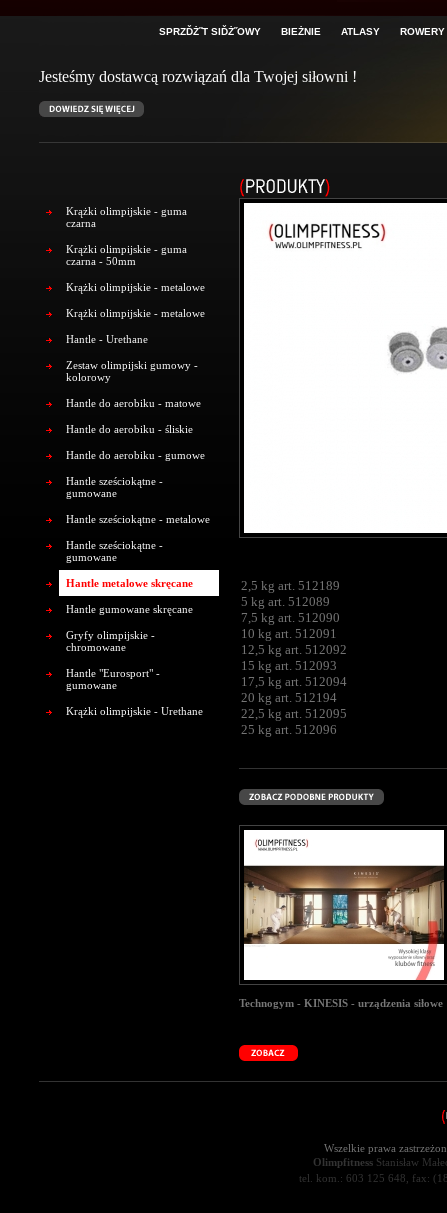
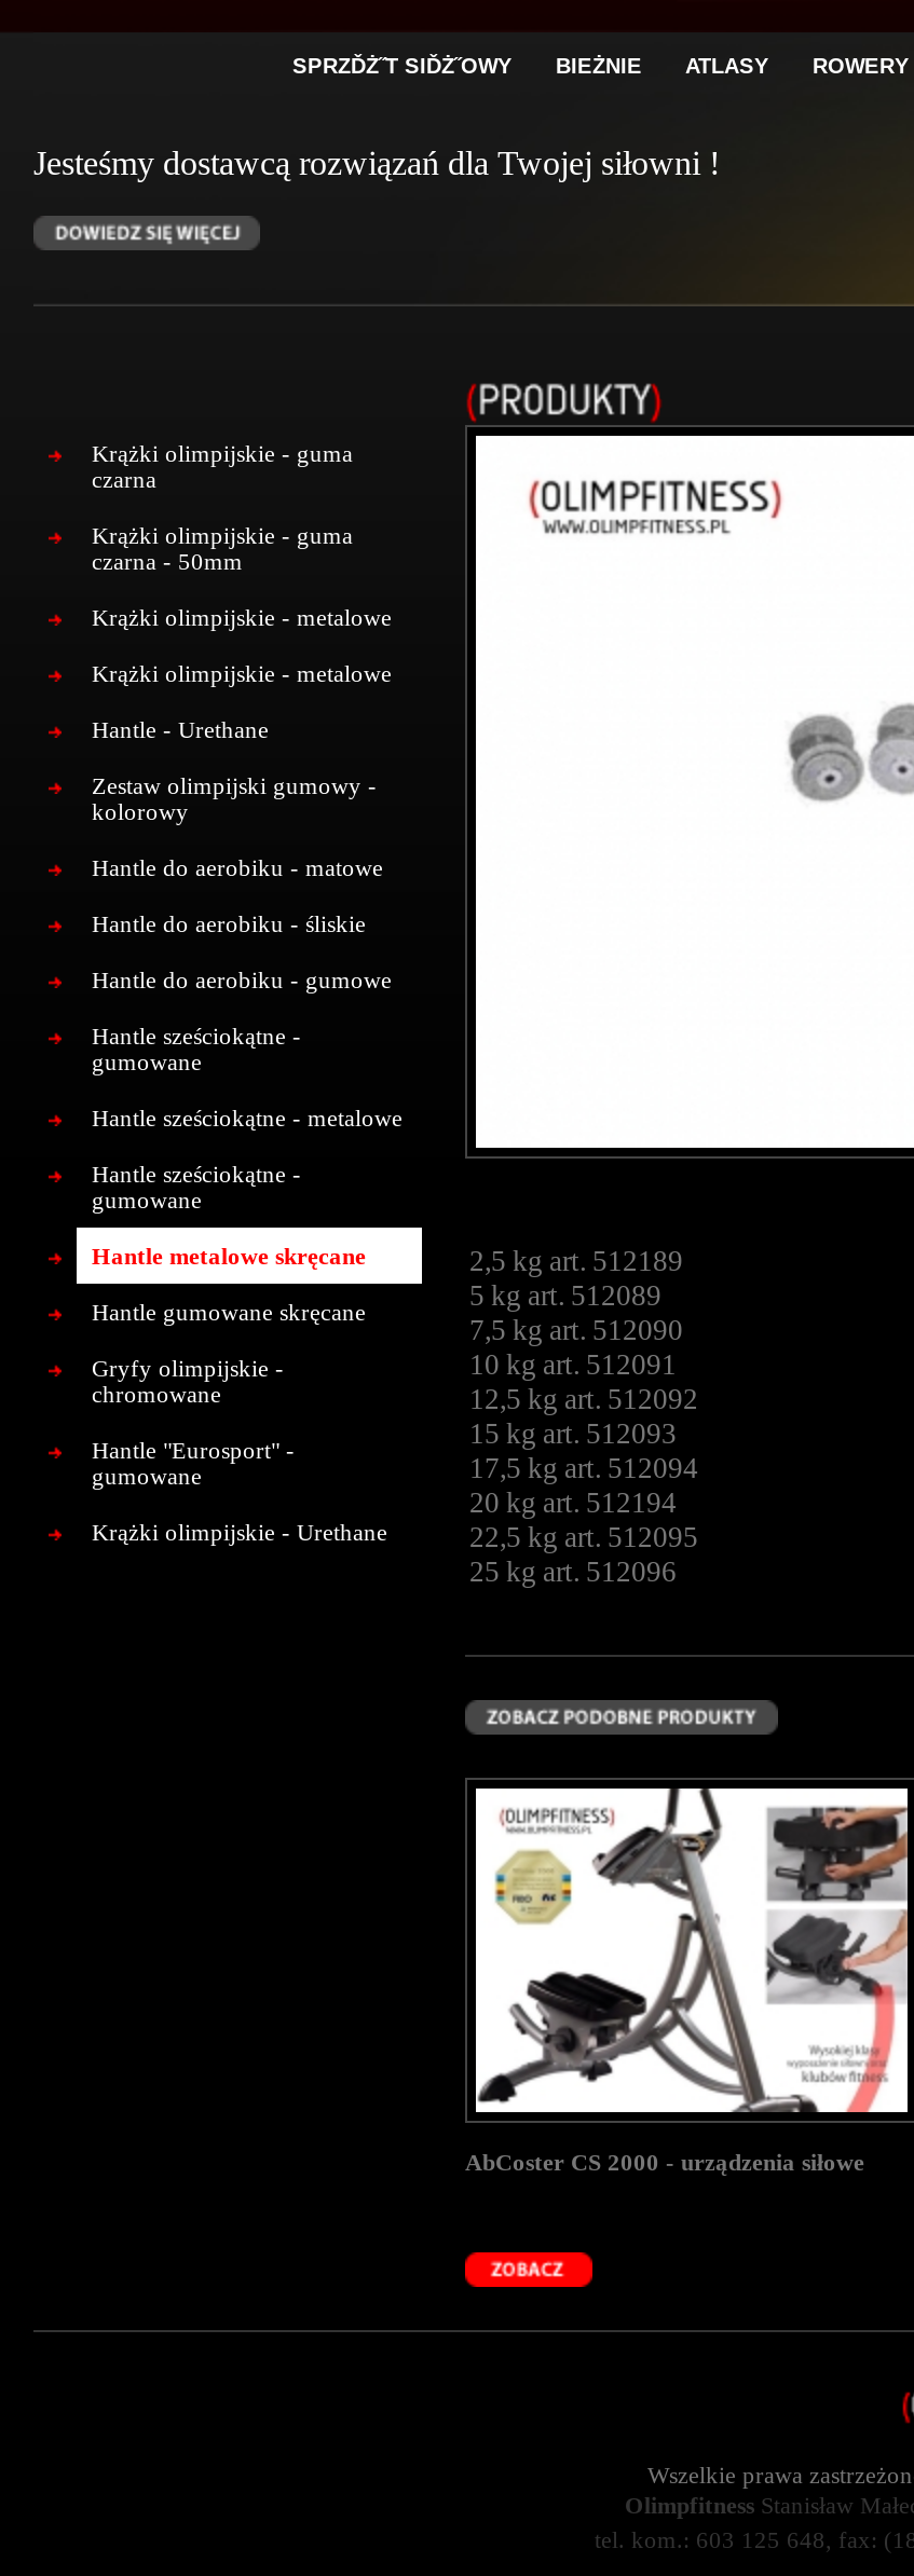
[239,830,444,1009] [image] | Technogym - KINESIS - urządzenia siłowe -> [465,1789,908,2175] [image] | AbCoster CS 2000 - urządzenia siłowe

